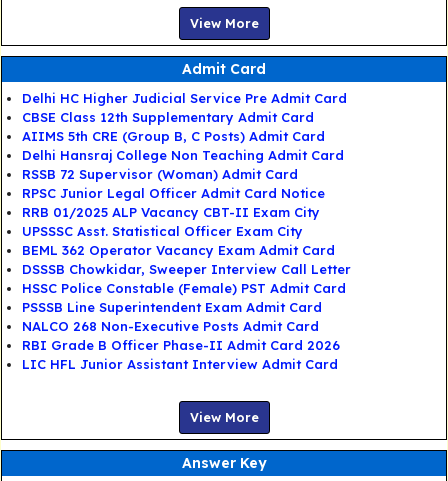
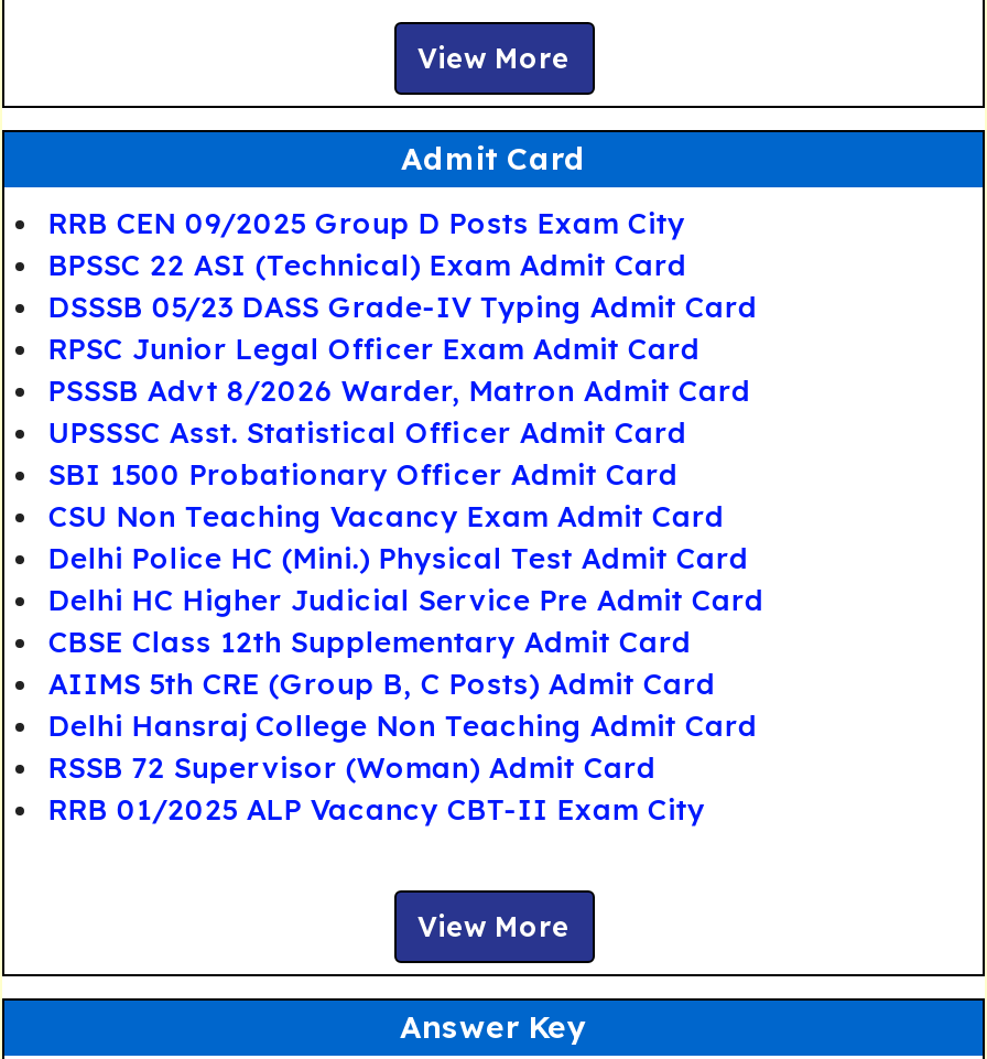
none -> [48,206,758,576] RRB CEN 09/2025 Group D Posts Exam City | BPSSC 22 ASI (Technical) Exam Admit Card | DSSSB 05/23 DASS Grade-IV Typing Admit Card | RPSC Junior Legal Officer Exam Admit Card | PSSSB Advt 8/2026 Warder, Matron Admit Card | UPSSSC Asst. Statistical Officer Admit Card | SBI 1500 Probationary Officer Admit Card | CSU Non Teaching Vacancy Exam Admit Card | Delhi Police HC (Mini.) Physical Test Admit Card
moved [22,90,347,182] -> [48,583,764,785]: Delhi HC Higher Judicial Service Pre Admit Card | CBSE Class 12th Supplementary Admit Card | AIIMS 5th CRE (Group B, C Posts) Admit Card | Delhi Hansraj College Non Teaching Admit Card | RSSB 72 Supervisor (Woman) Admit Card
[22,185,325,201] RPSC Junior Legal Officer Admit Card Notice -> none
moved [22,204,320,220] -> [48,792,705,827]: RRB 01/2025 ALP Vacancy CBT-II Exam City
[22,223,351,372] UPSSSC Asst. Statistical Officer Exam City | BEML 362 Operator Vacancy Exam Admit Card | DSSSB Chowkidar, Sweeper Interview Call Letter | HSSC Police Constable (Female) PST Admit Card | PSSSB Line Superintendent Exam Admit Card | NALCO 268 Non-Executive Posts Admit Card | RBI Grade B Officer Phase-II Admit Card 2026 | LIC HFL Junior Assistant Interview Admit Card -> none

